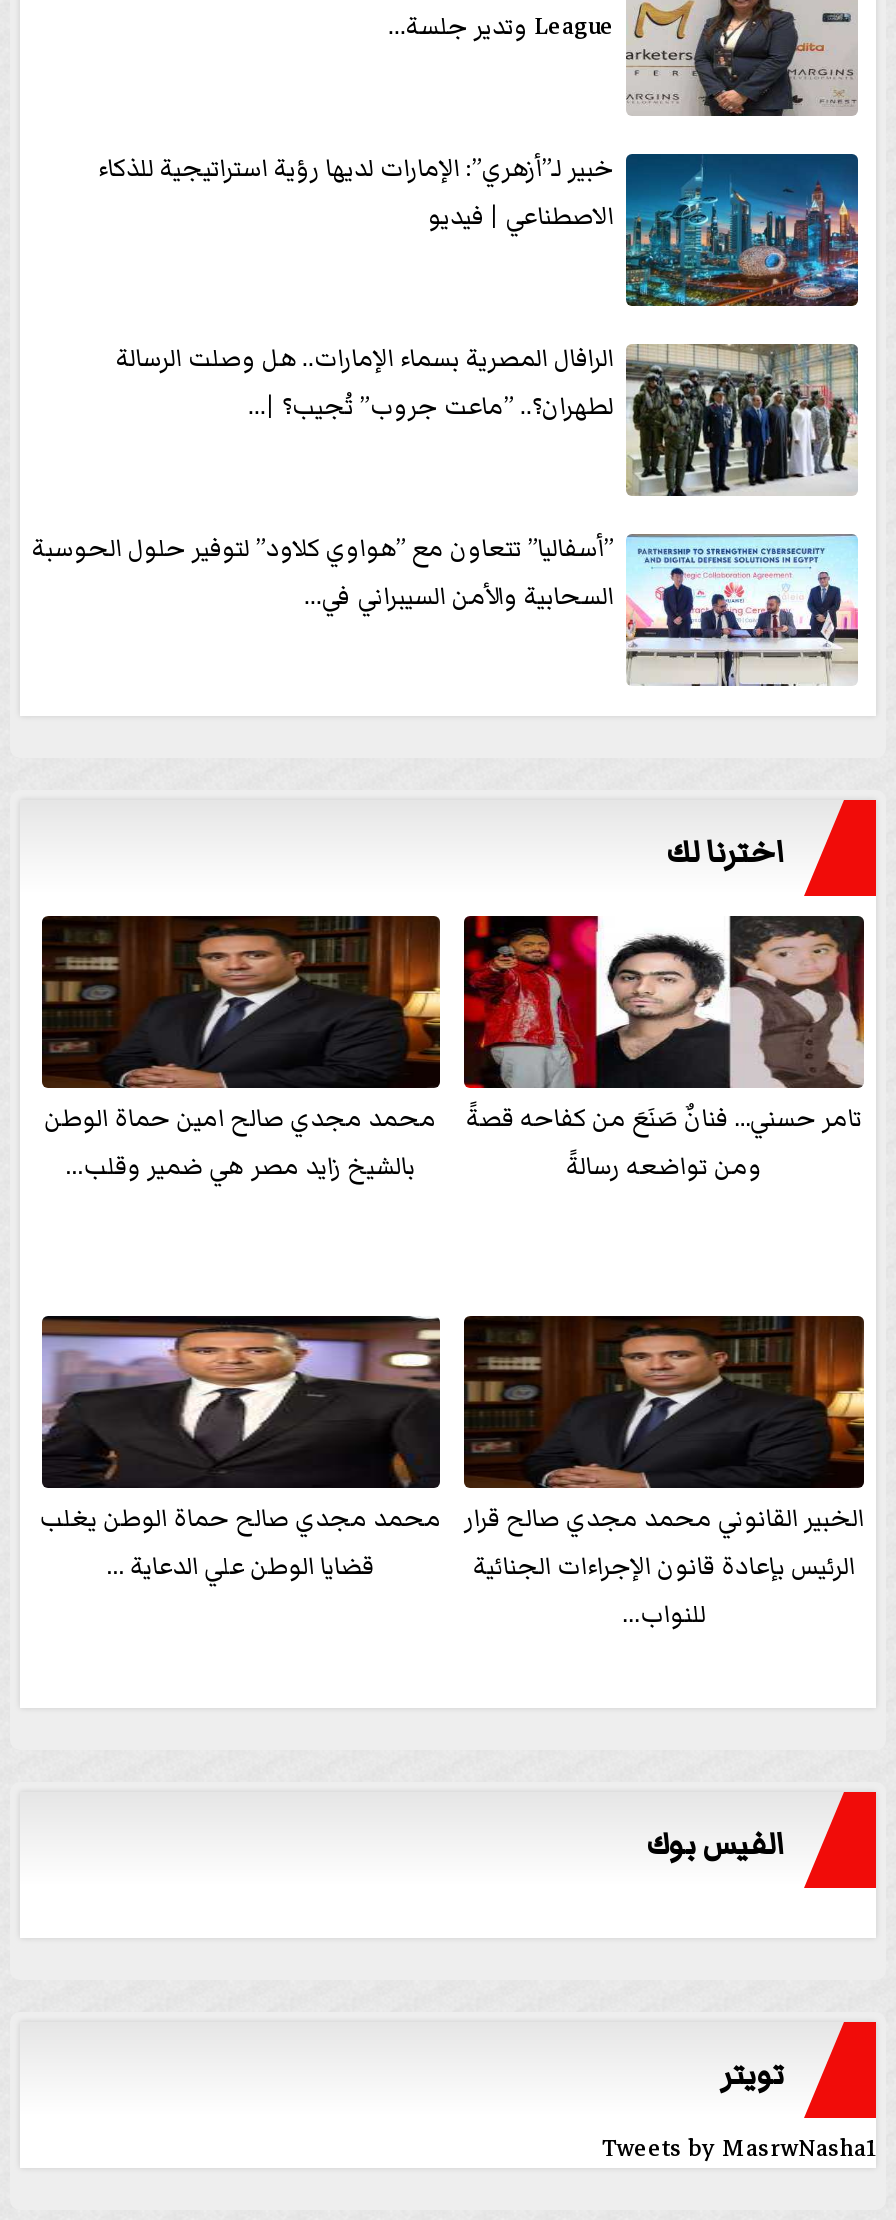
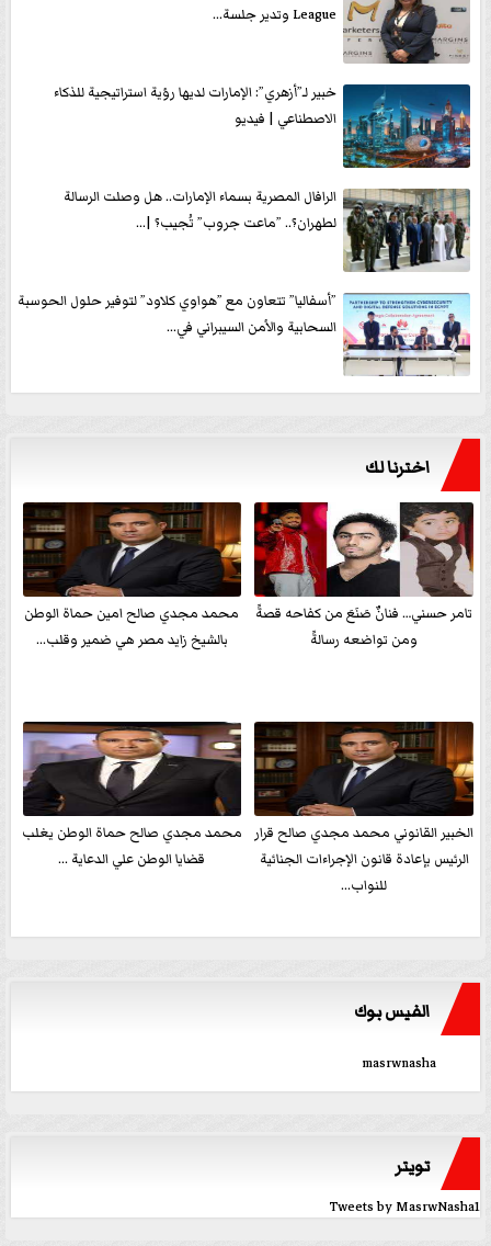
none -> [362,1053,436,1074] masrwnasha

